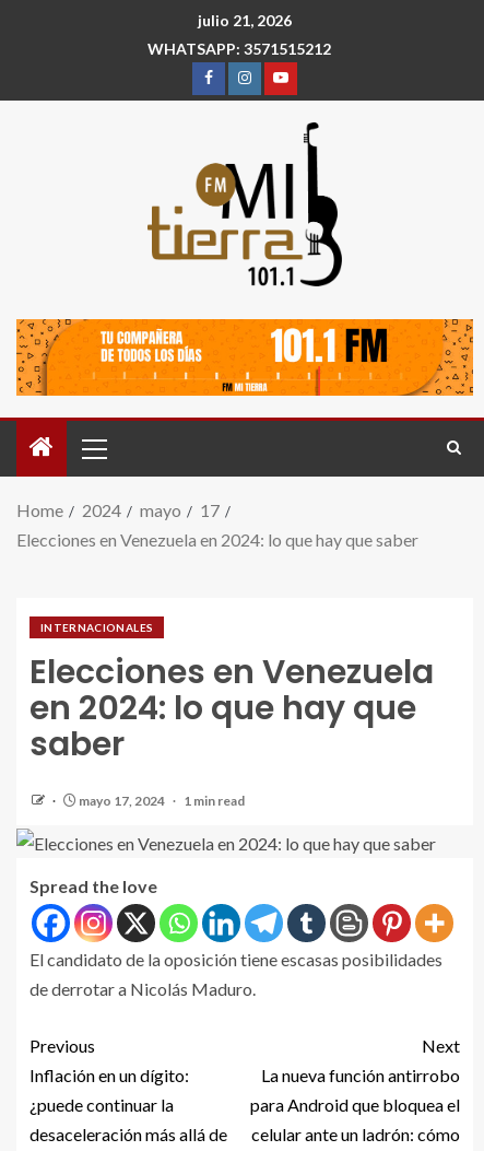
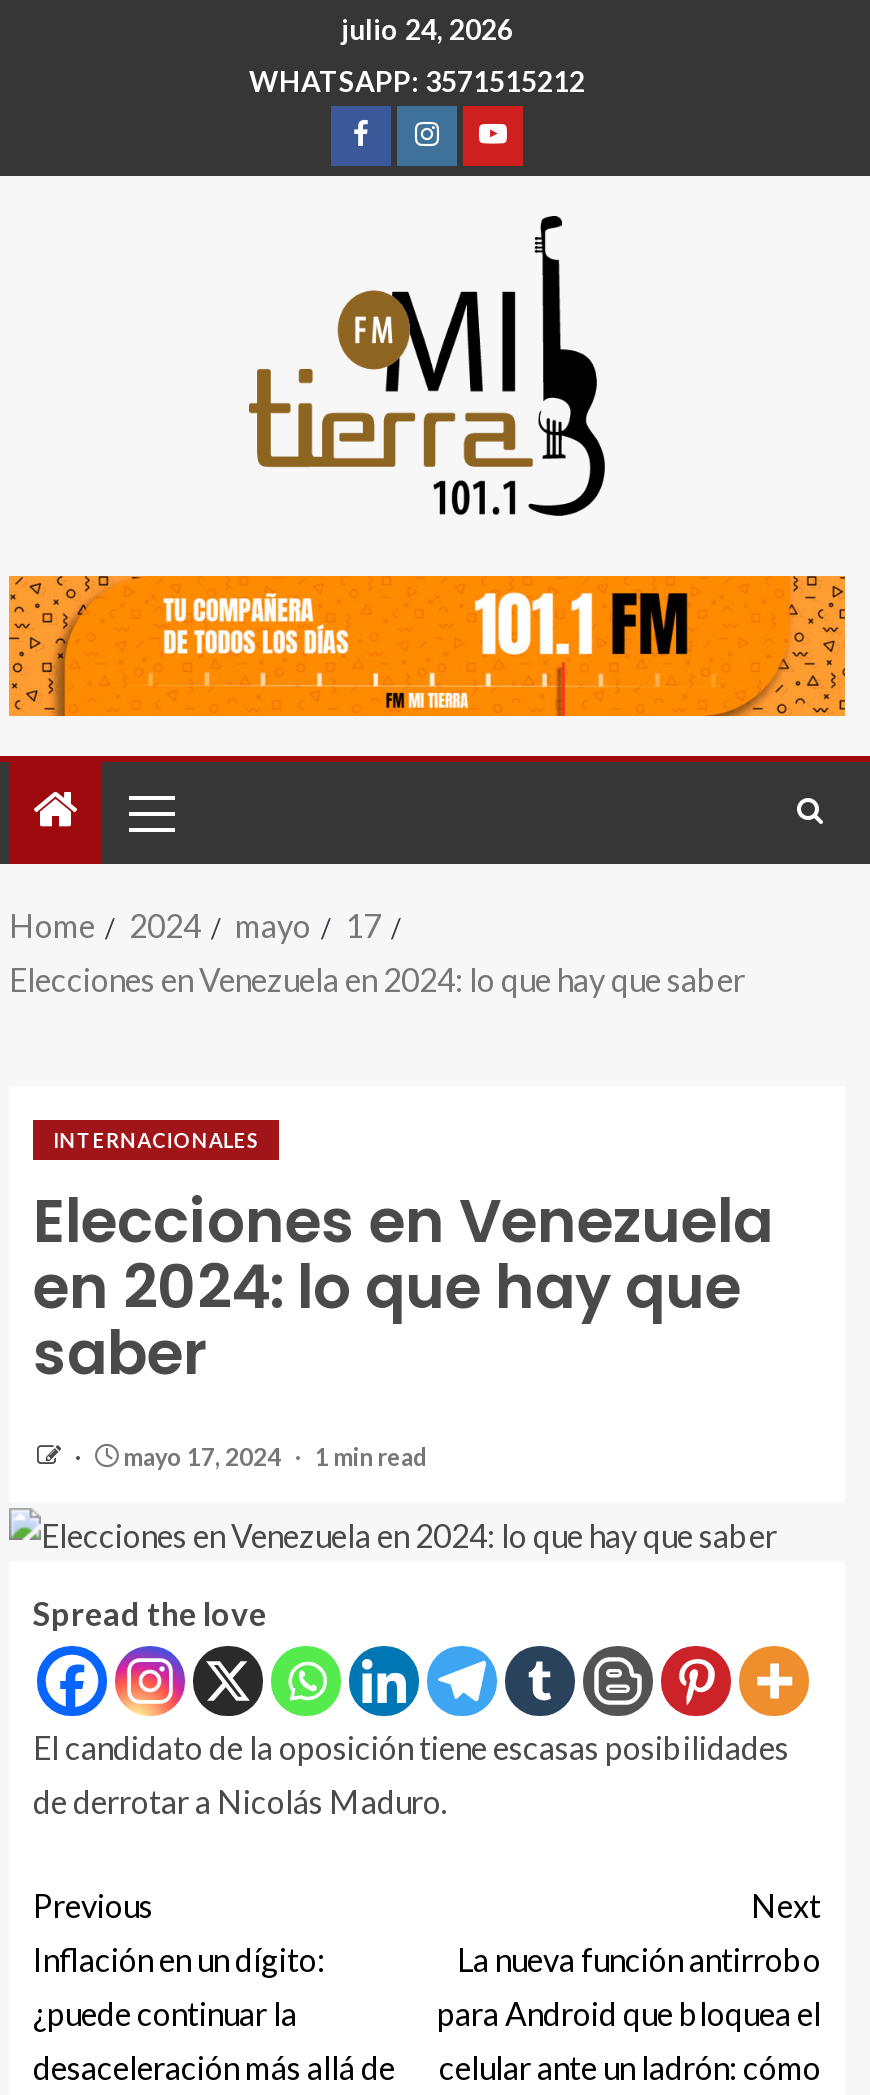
[198,11,292,30] julio 21, 2026 -> [341,13,513,47] julio 24, 2026

